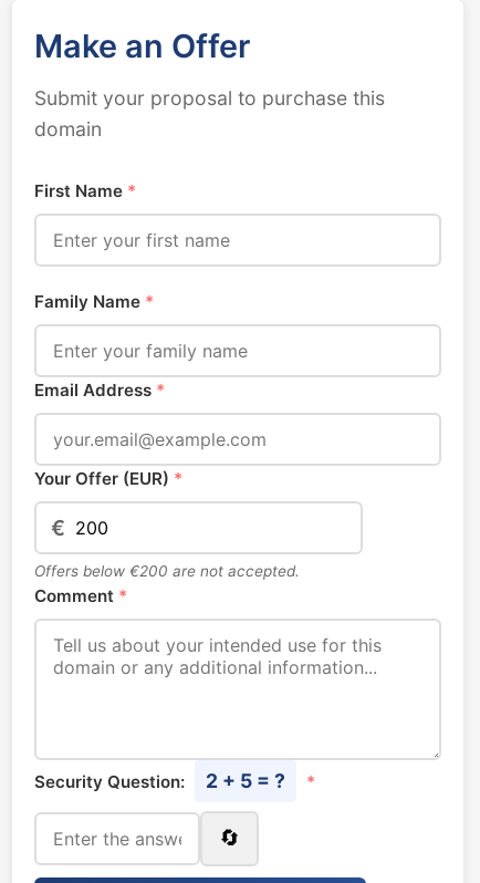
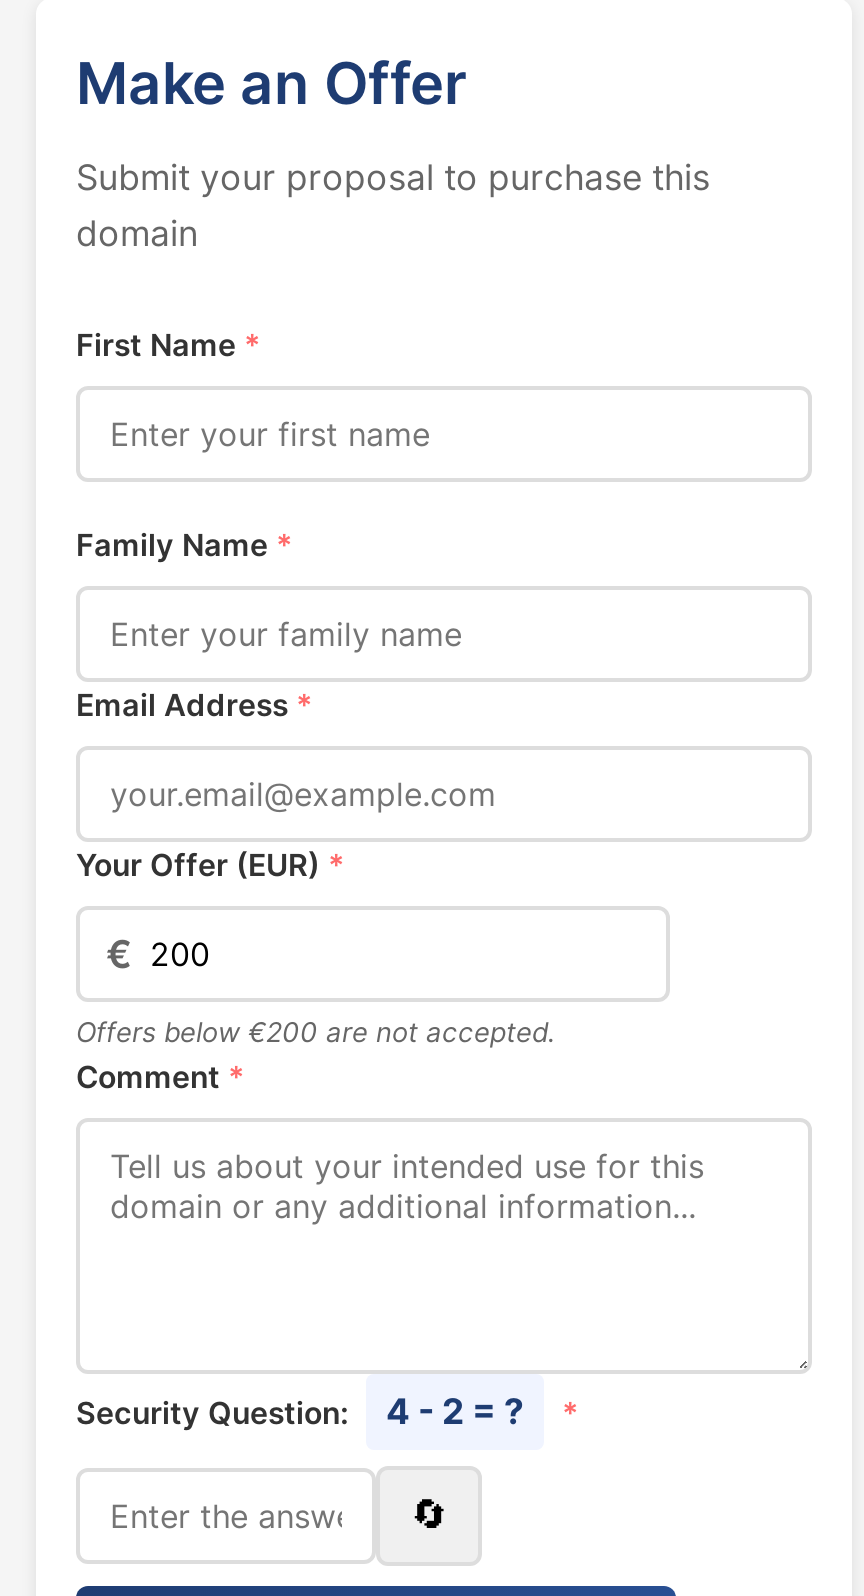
[206,769,285,792] 2 + 5 = ? -> [386,1390,524,1432] 4 - 2 = ?

